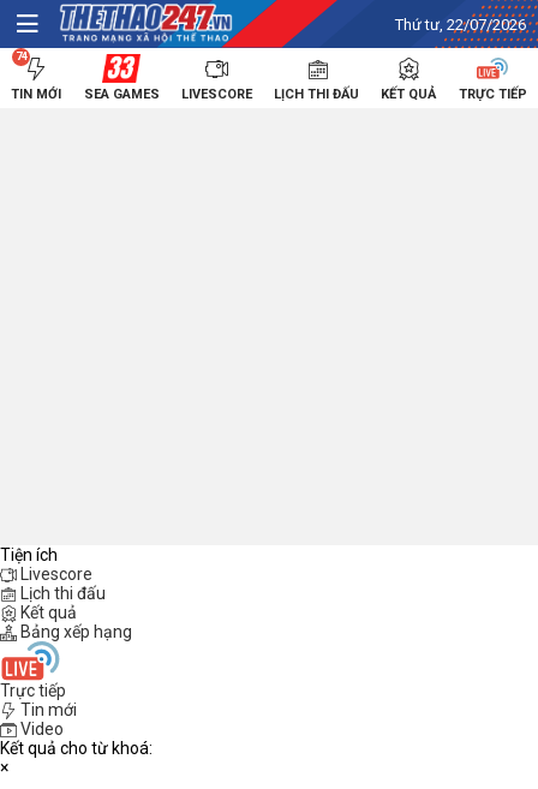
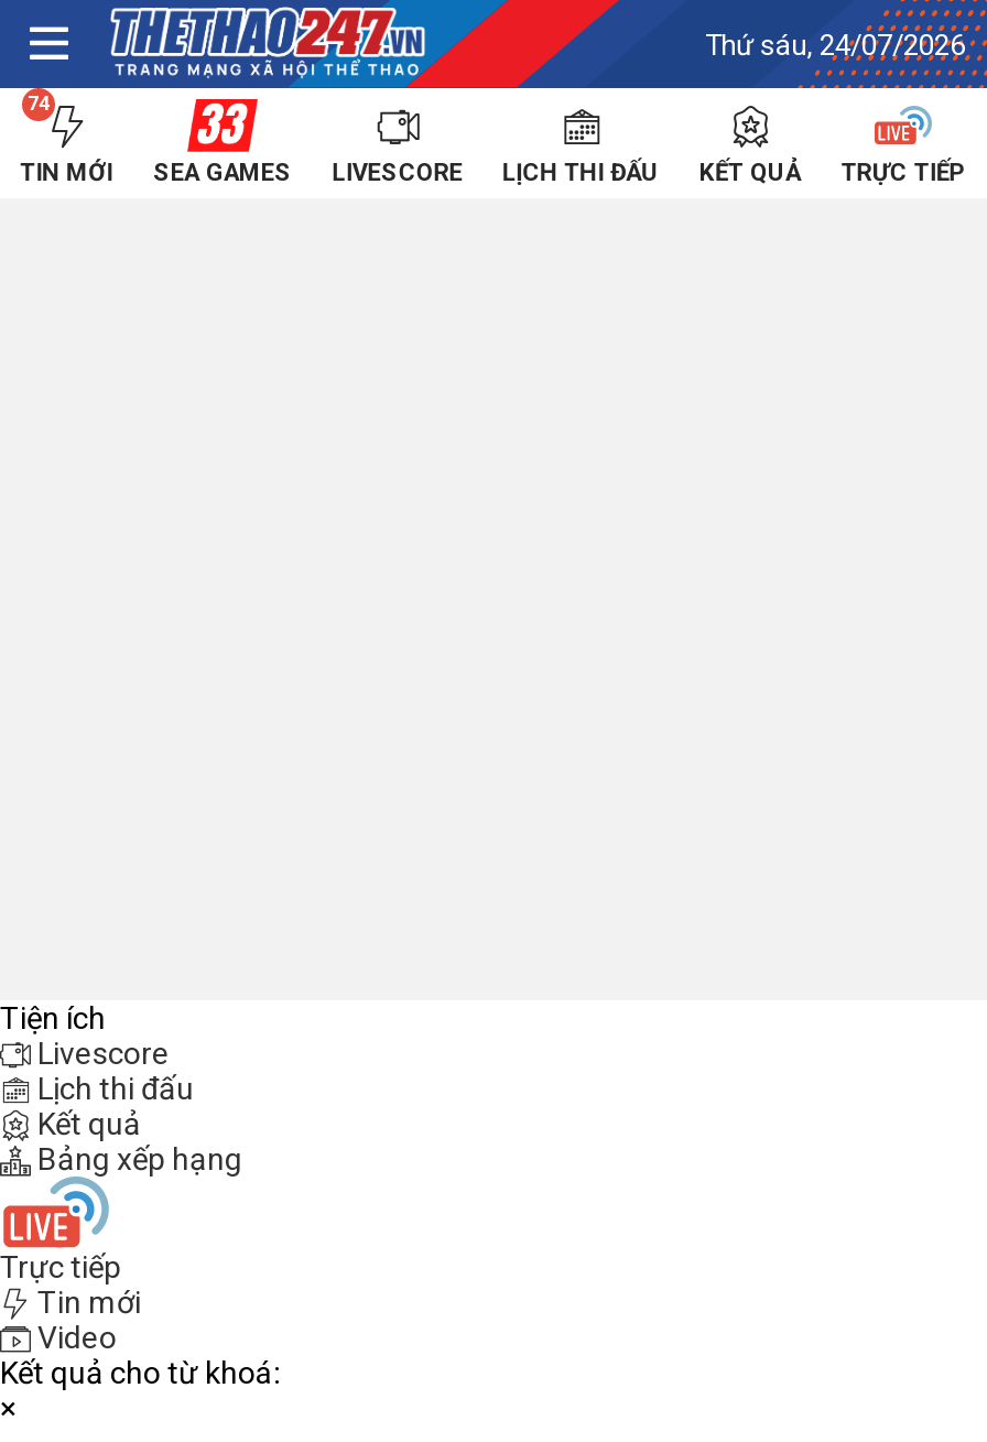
[395,15,526,33] Thứ tư, 22/07/2026 -> [705,28,965,61] Thứ sáu, 24/07/2026

